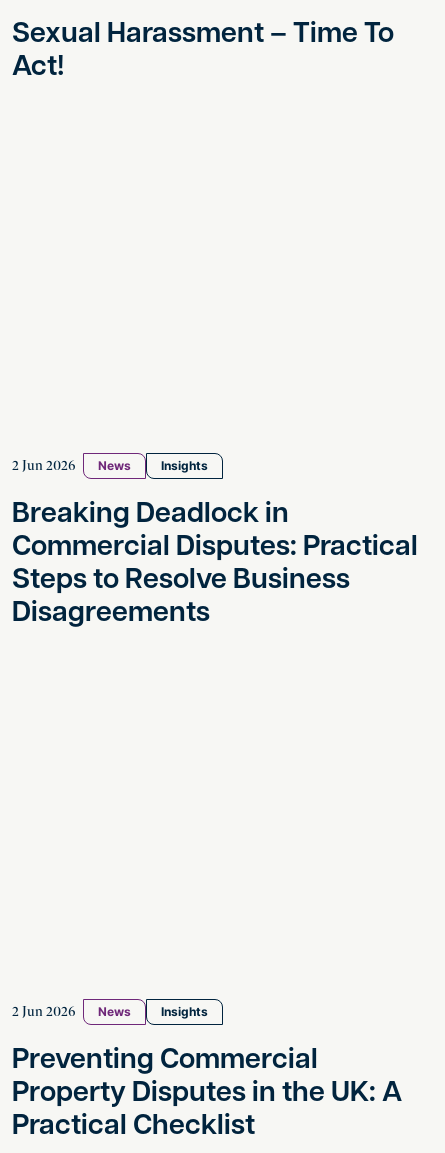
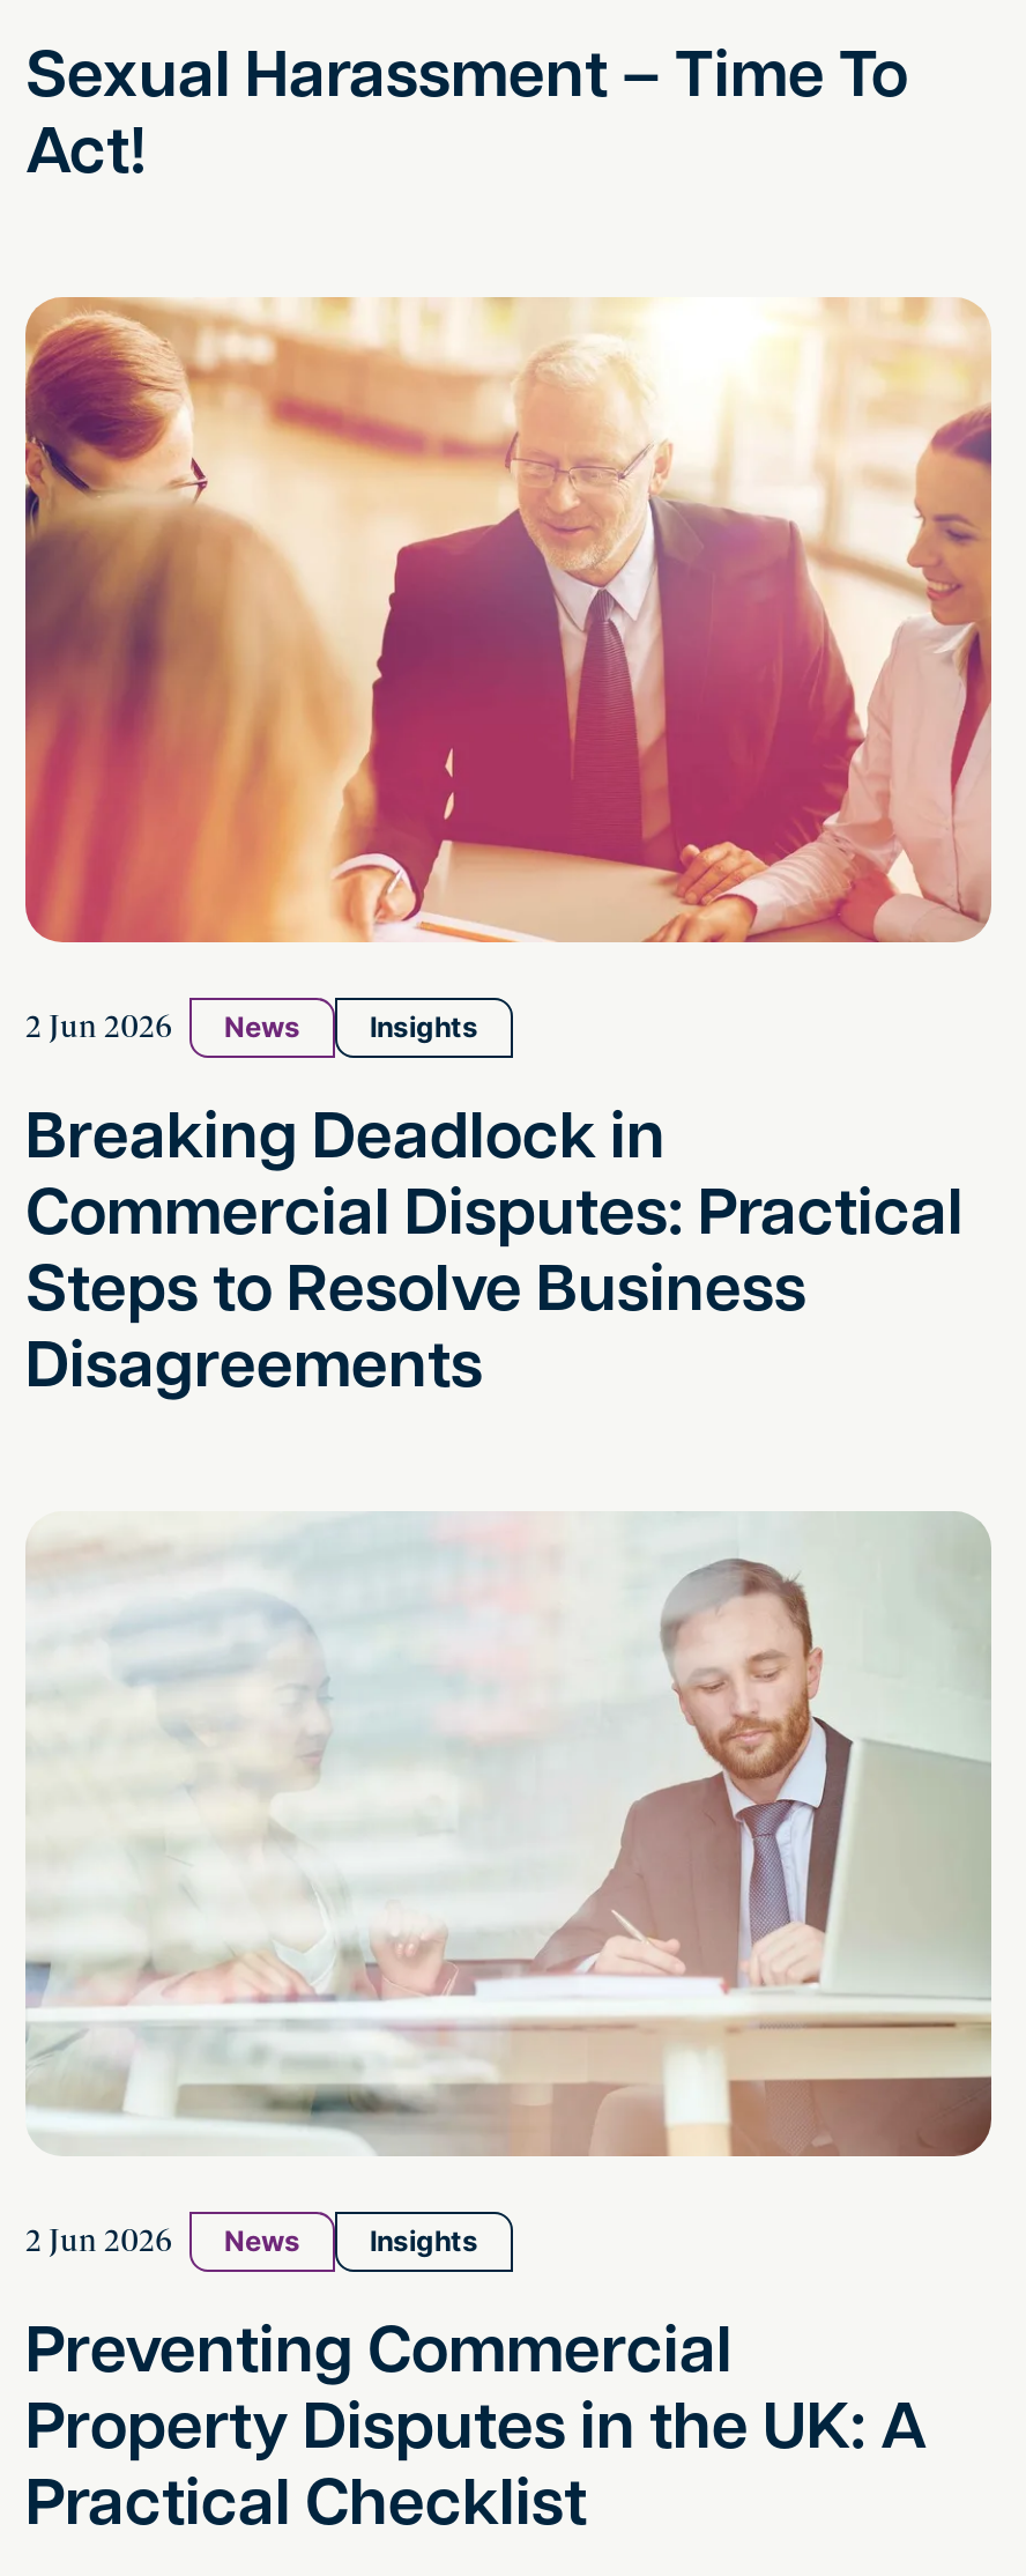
none -> [23,301,994,943] [image]
none -> [23,1515,994,2157] [image]

